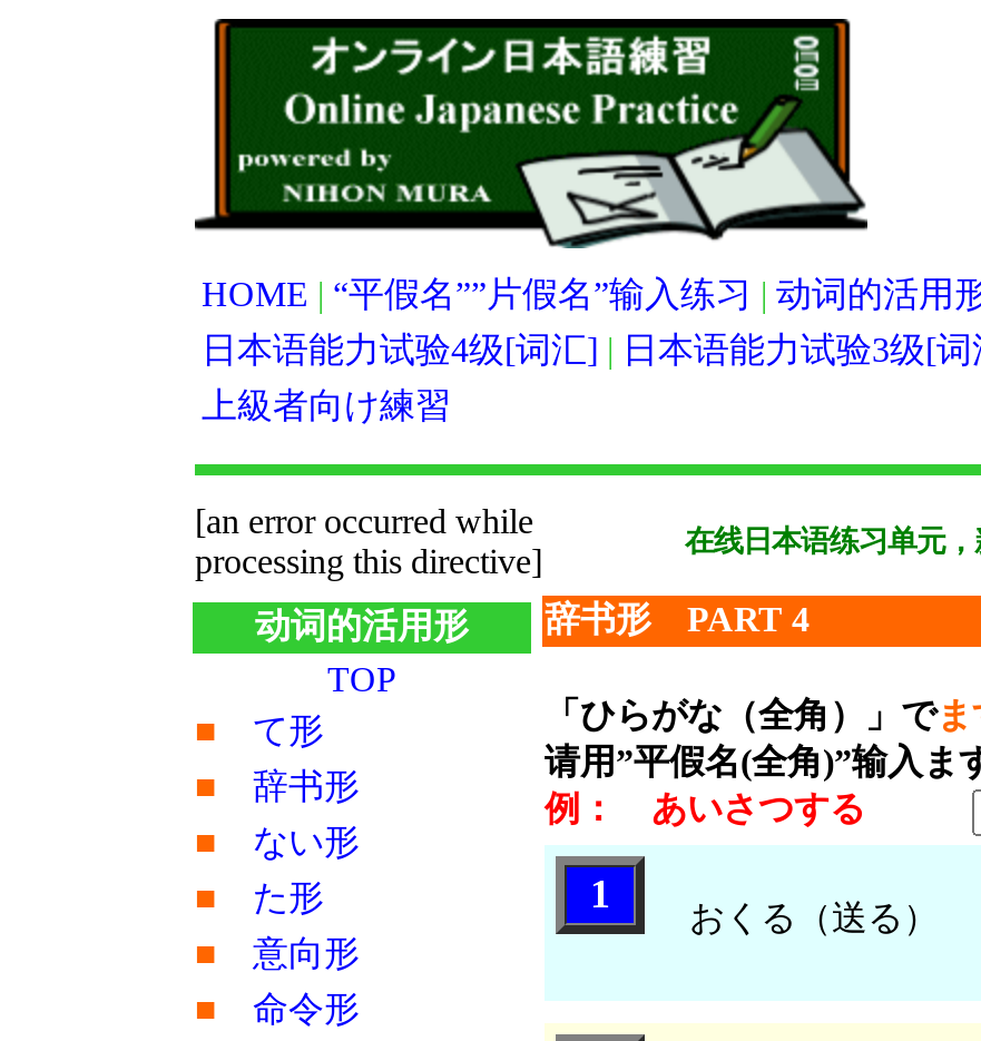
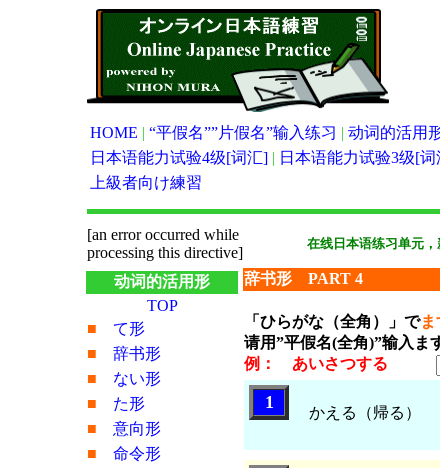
[689,898,939,936] おくる（送る） -> [309,404,421,421] かえる（帰る）

